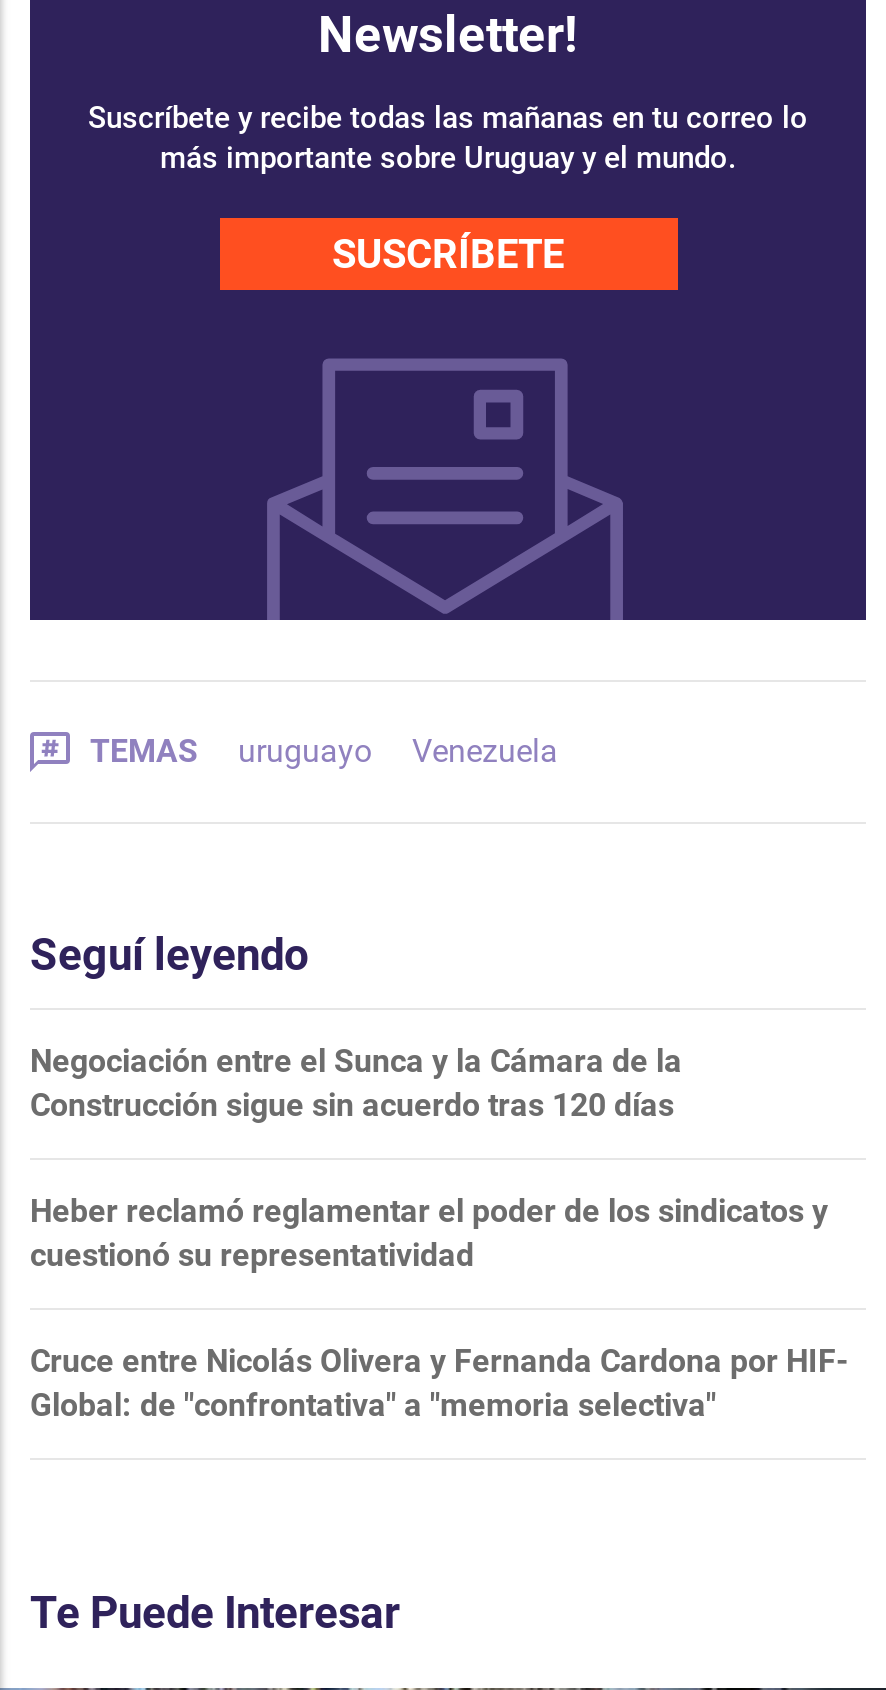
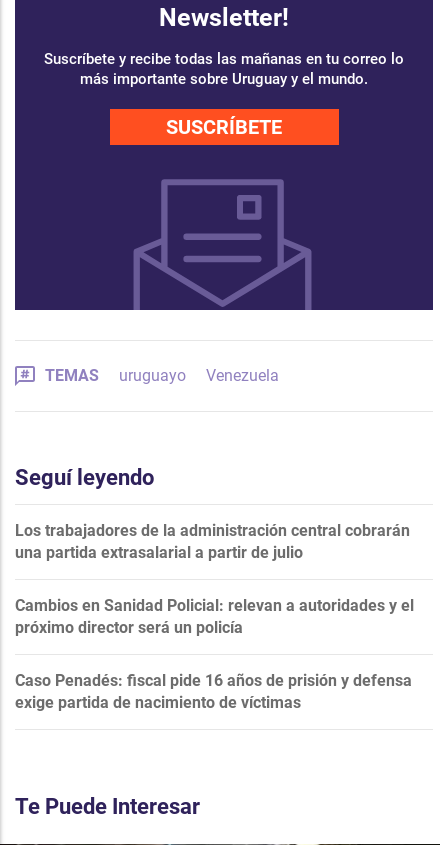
[30,1042,682,1124] Negociación entre el Sunca y la Cámara de la | Construcción sigue sin acuerdo tras 120 días -> [15,521,410,562] Los trabajadores de la administración central cobrarán | una partida extrasalarial a partir de julio
[30,1192,828,1274] Heber reclamó reglamentar el poder de los sindicatos y | cuestionó su representatividad -> [15,596,414,637] Cambios en Sanidad Policial: relevan a autoridades y el | próximo director será un policía
[30,1342,848,1424] Cruce entre Nicolás Olivera y Fernanda Cardona por HIF- | Global: de "confrontativa" a "memoria selectiva" -> [15,671,412,712] Caso Penadés: fiscal pide 16 años de prisión y defensa | exige partida de nacimiento de víctimas

